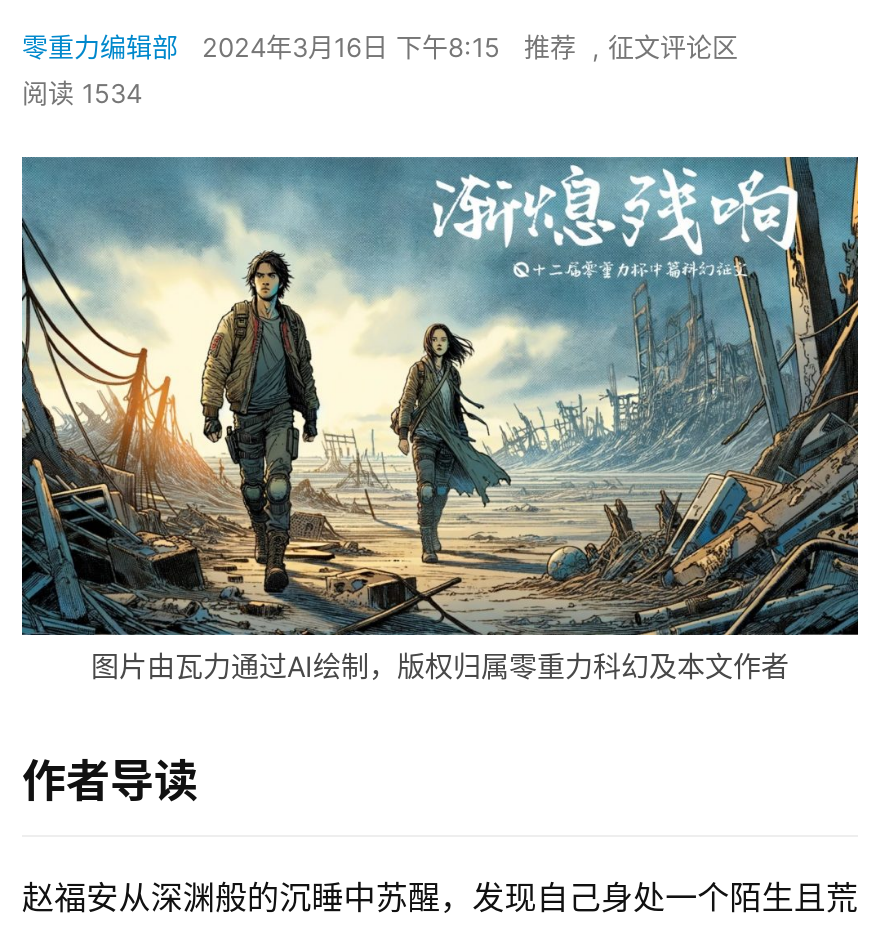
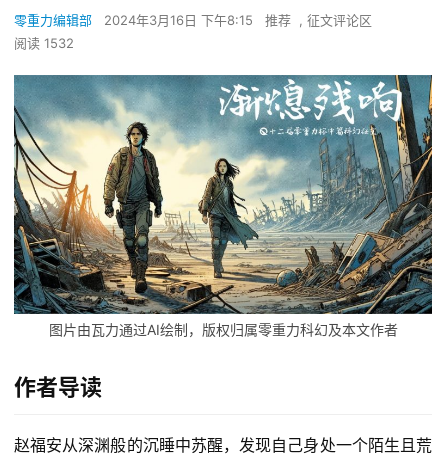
[22,77,142,109] 阅读 1534 -> [14,35,74,51] 阅读 1532

